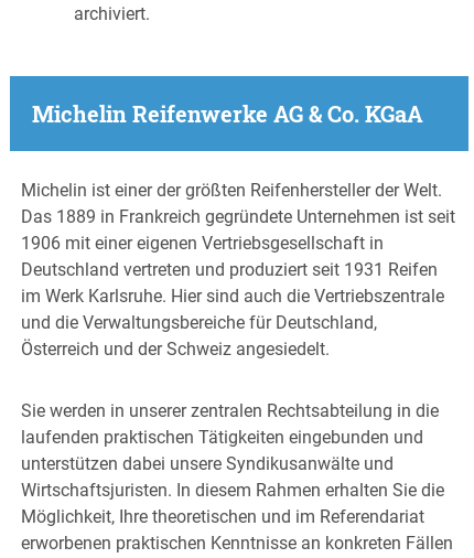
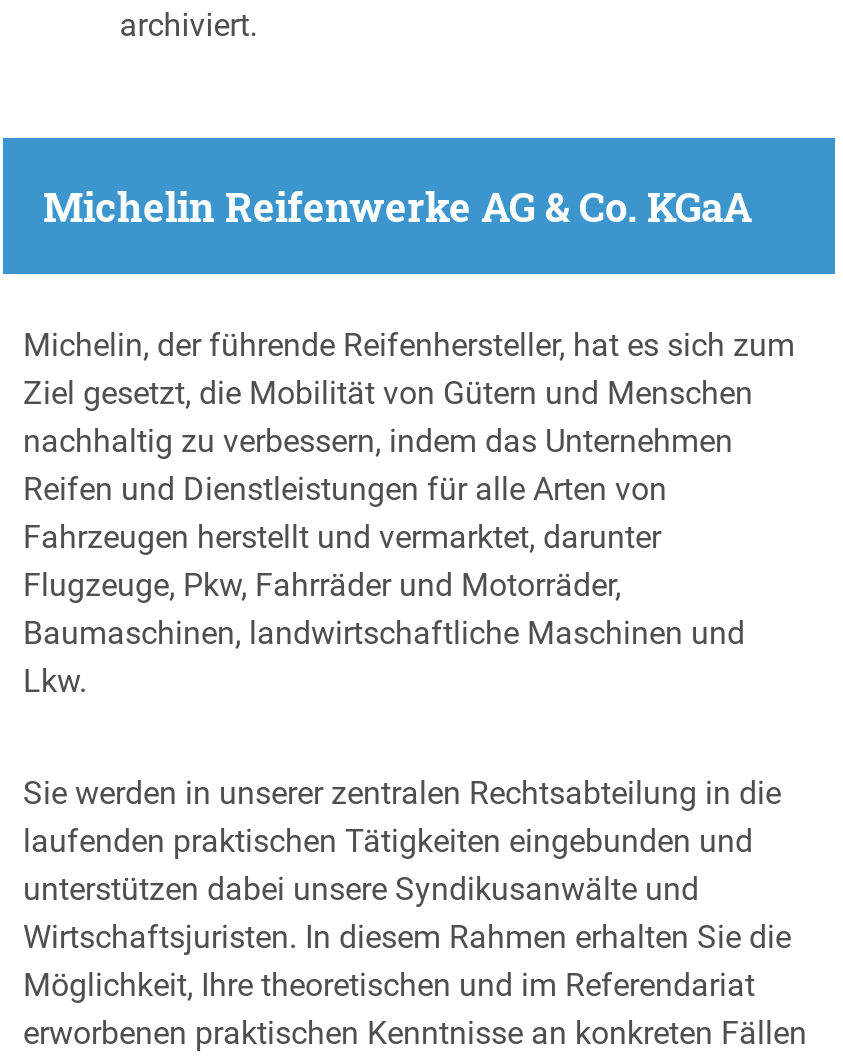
[21,180,455,360] Michelin ist einer der größten Reifenhersteller der Welt. | Das 1889 in Frankreich gegründete Unternehmen ist seit | 1906 mit einer eigenen Vertriebsgesellschaft in | Deutschland vertreten und produziert seit 1931 Reifen | im Werk Karlsruhe. Hier sind auch die Vertriebszentrale | und die Verwaltungsbereiche für Deutschland, | Österreich und der Schweiz angesiedelt. -> [23,327,795,701] Michelin, der führende Reifenhersteller, hat es sich zum | Ziel gesetzt, die Mobilität von Gütern und Menschen | nachhaltig zu verbessern, indem das Unternehmen | Reifen und Dienstleistungen für alle Arten von | Fahrzeugen herstellt und vermarktet, darunter | Flugzeuge, Pkw, Fahrräder und Motorräder, | Baumaschinen, landwirtschaftliche Maschinen und | Lkw.

